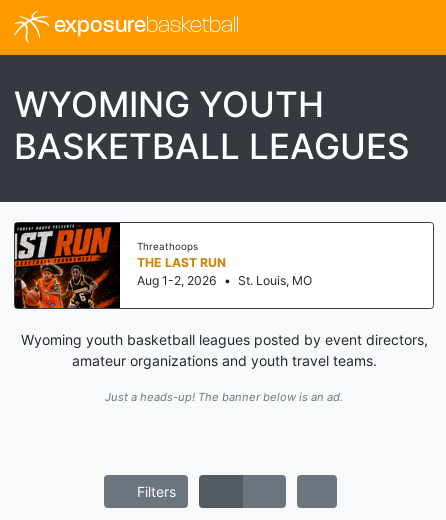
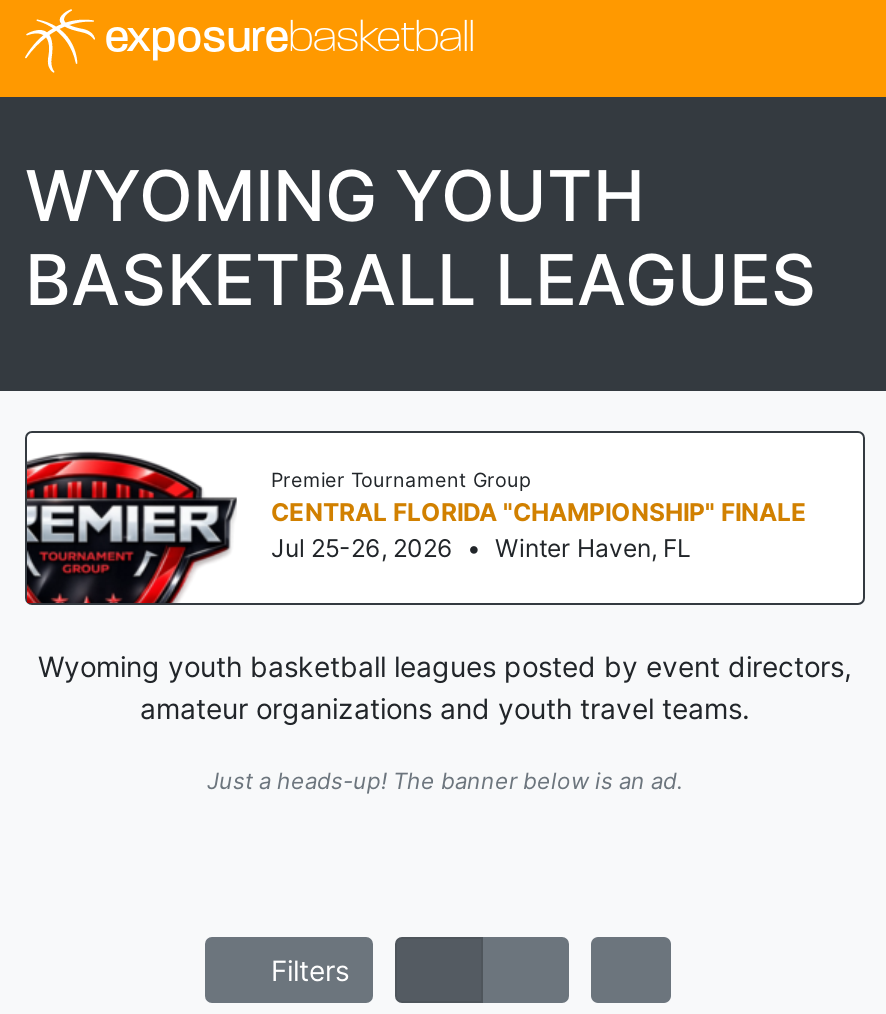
[14,222,312,309] [image] | Threathoops | THE LAST RUN | Aug 1-2, 2026 • St. Louis, MO -> [25,433,807,605] [image] | Premier Tournament Group | CENTRAL FLORIDA "CHAMPIONSHIP" FINALE | Jul 25-26, 2026 • Winter Haven, FL

